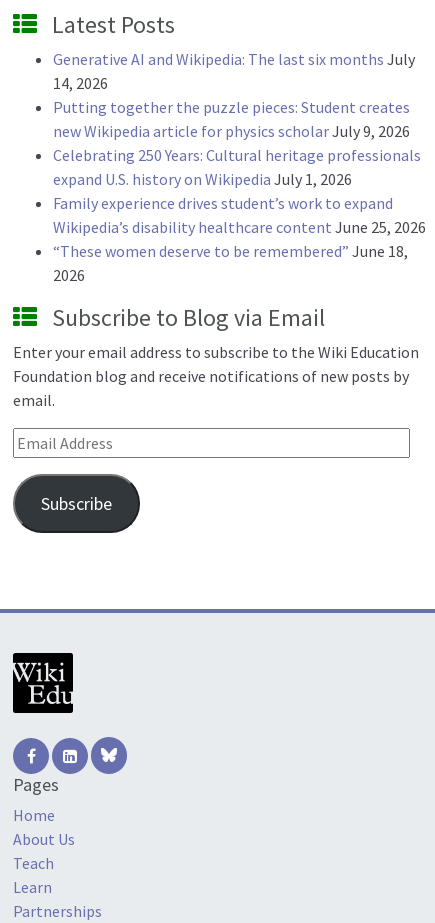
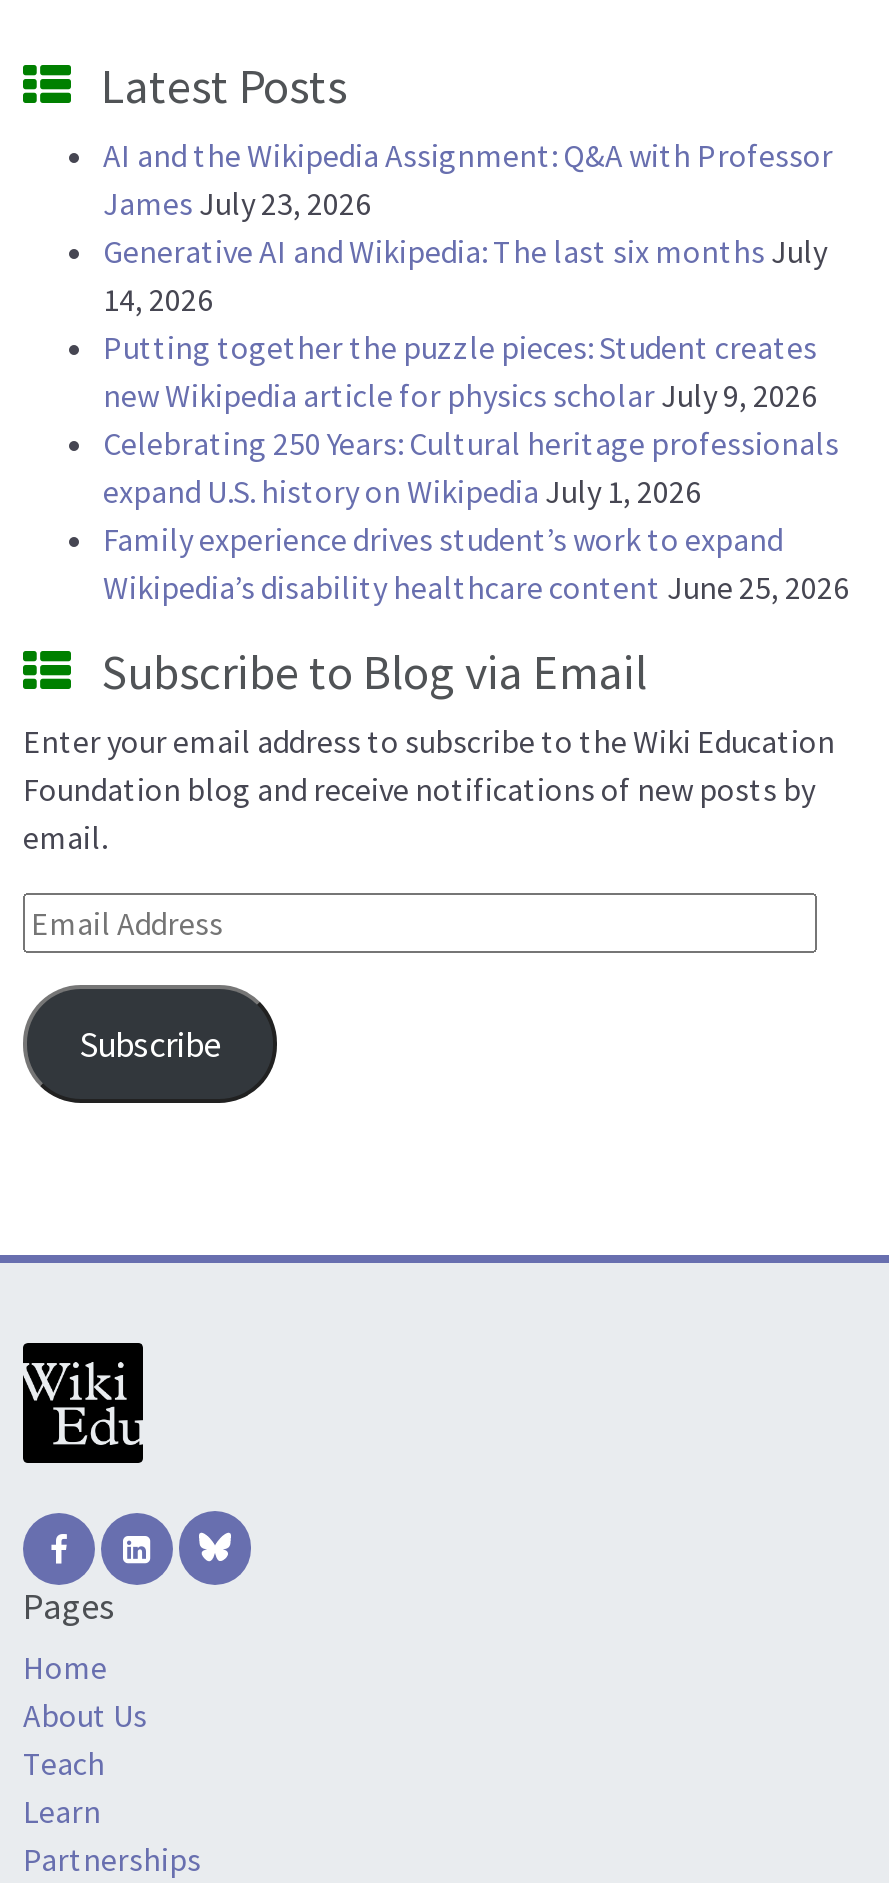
none -> [103,135,833,223] AI and the Wikipedia Assignment: Q&A with Professor | James July 23, 2026
moved [53,49,426,237] -> [103,231,849,607]: Generative AI and Wikipedia: The last six months July | 14, 2026 | Putting together the puzzle pieces: Student creates | new Wikipedia article for physics scholar July 9, 2026 | Celebrating 250 Years: Cultural heritage professionals | expand U.S. history on Wikipedia July 1, 2026 | Family experience drives student’s work to expand | Wikipedia’s disability healthcare content June 25, 2026
[53,241,408,285] “These women deserve to be remembered” June 18, | 2026 -> none

